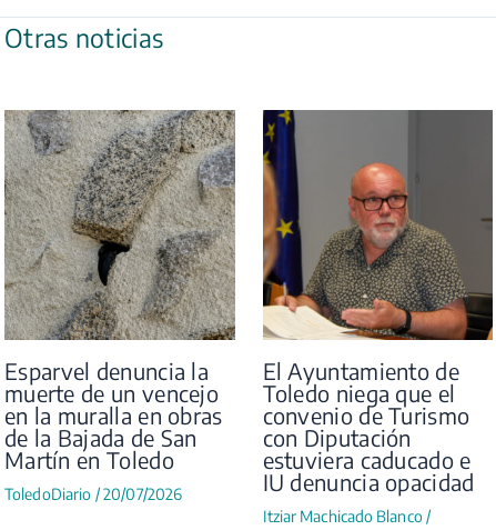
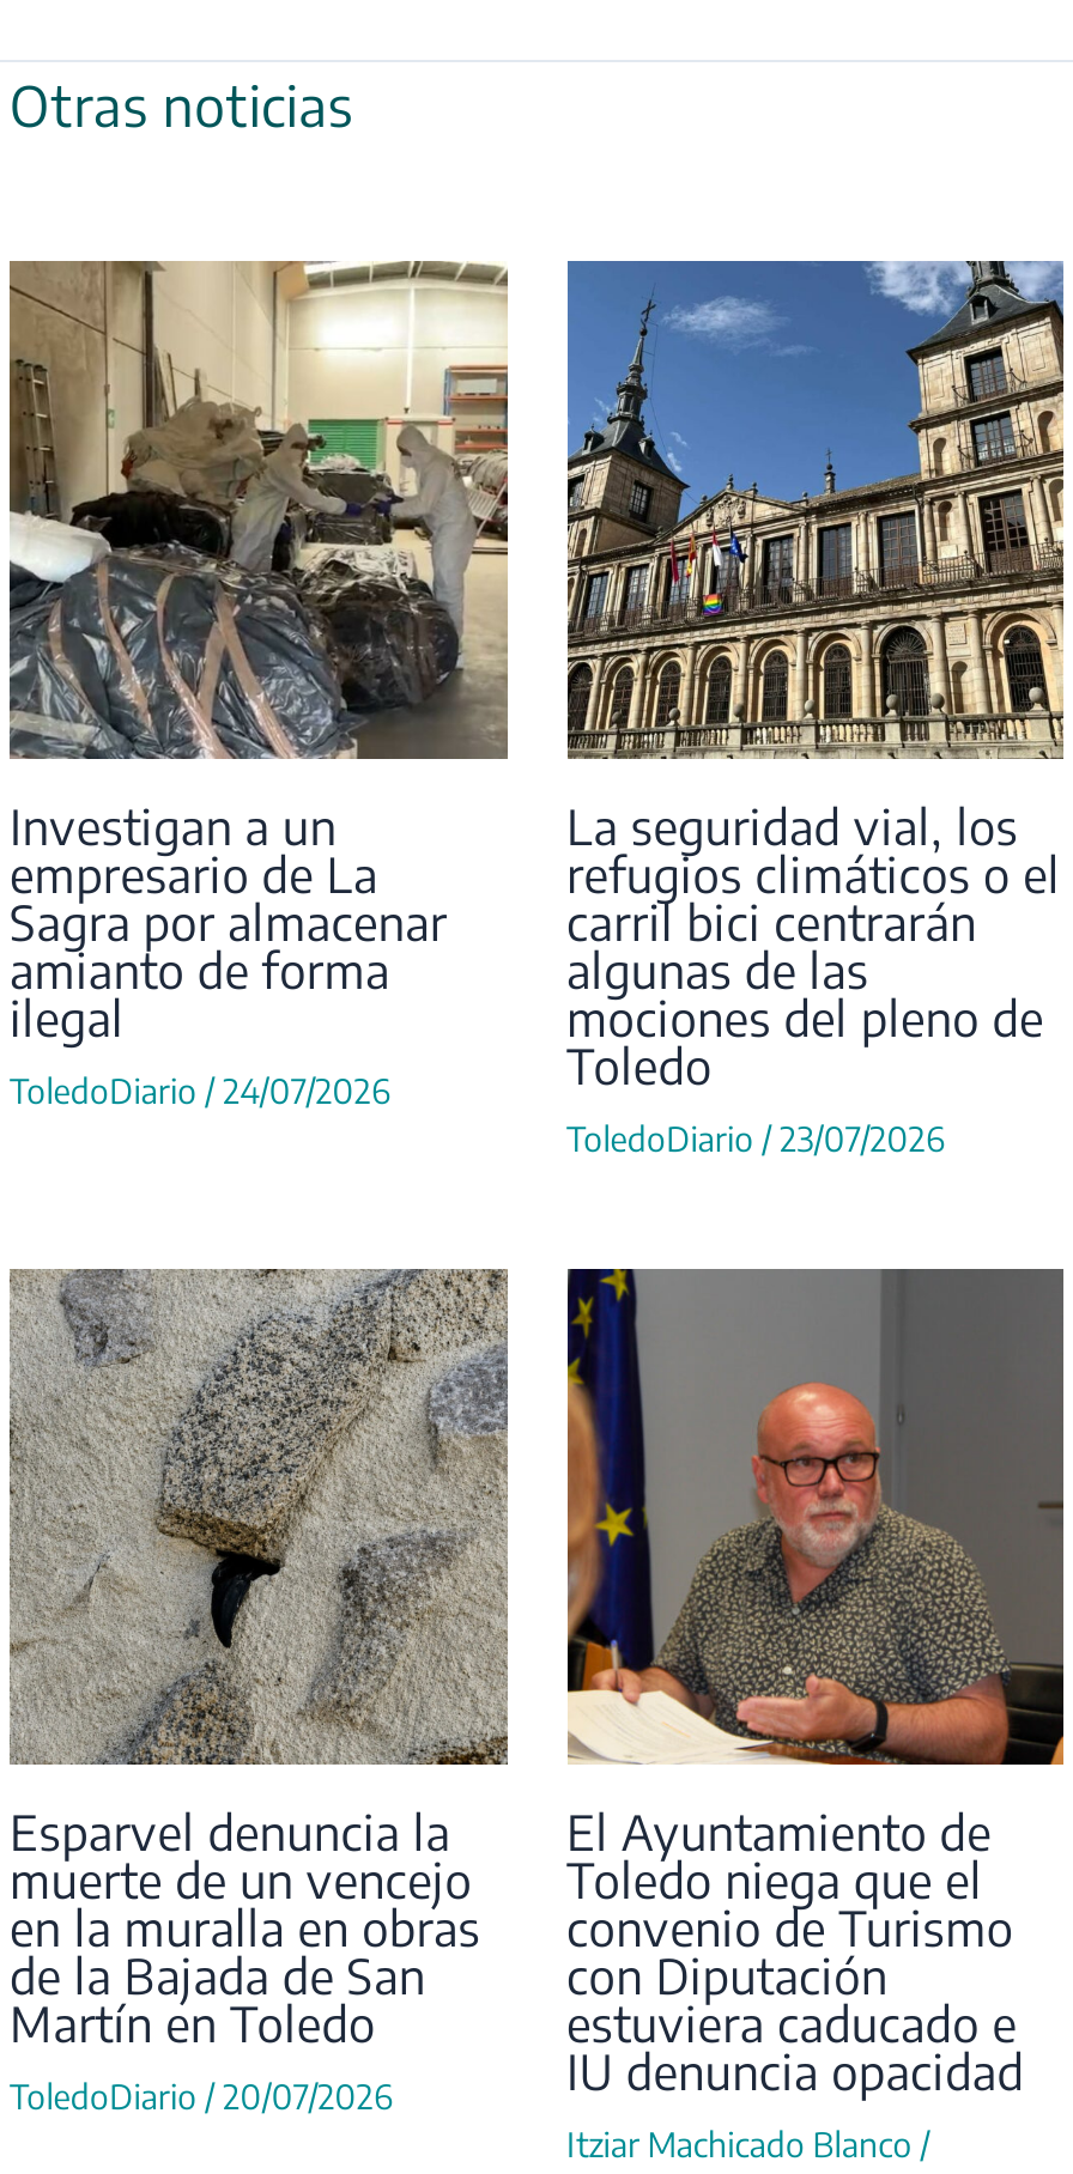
none -> [10,260,508,1111] [image] | Investigan a un | empresario de La | Sagra por almacenar | amianto de forma | ilegal | ToledoDiario / 24/07/2026
none -> [565,260,1066,1159] [image] | La seguridad vial, los | refugios climáticos o el | carril bici centrarán | algunas de las | mociones del pleno de | Toledo | ToledoDiario / 23/07/2026

